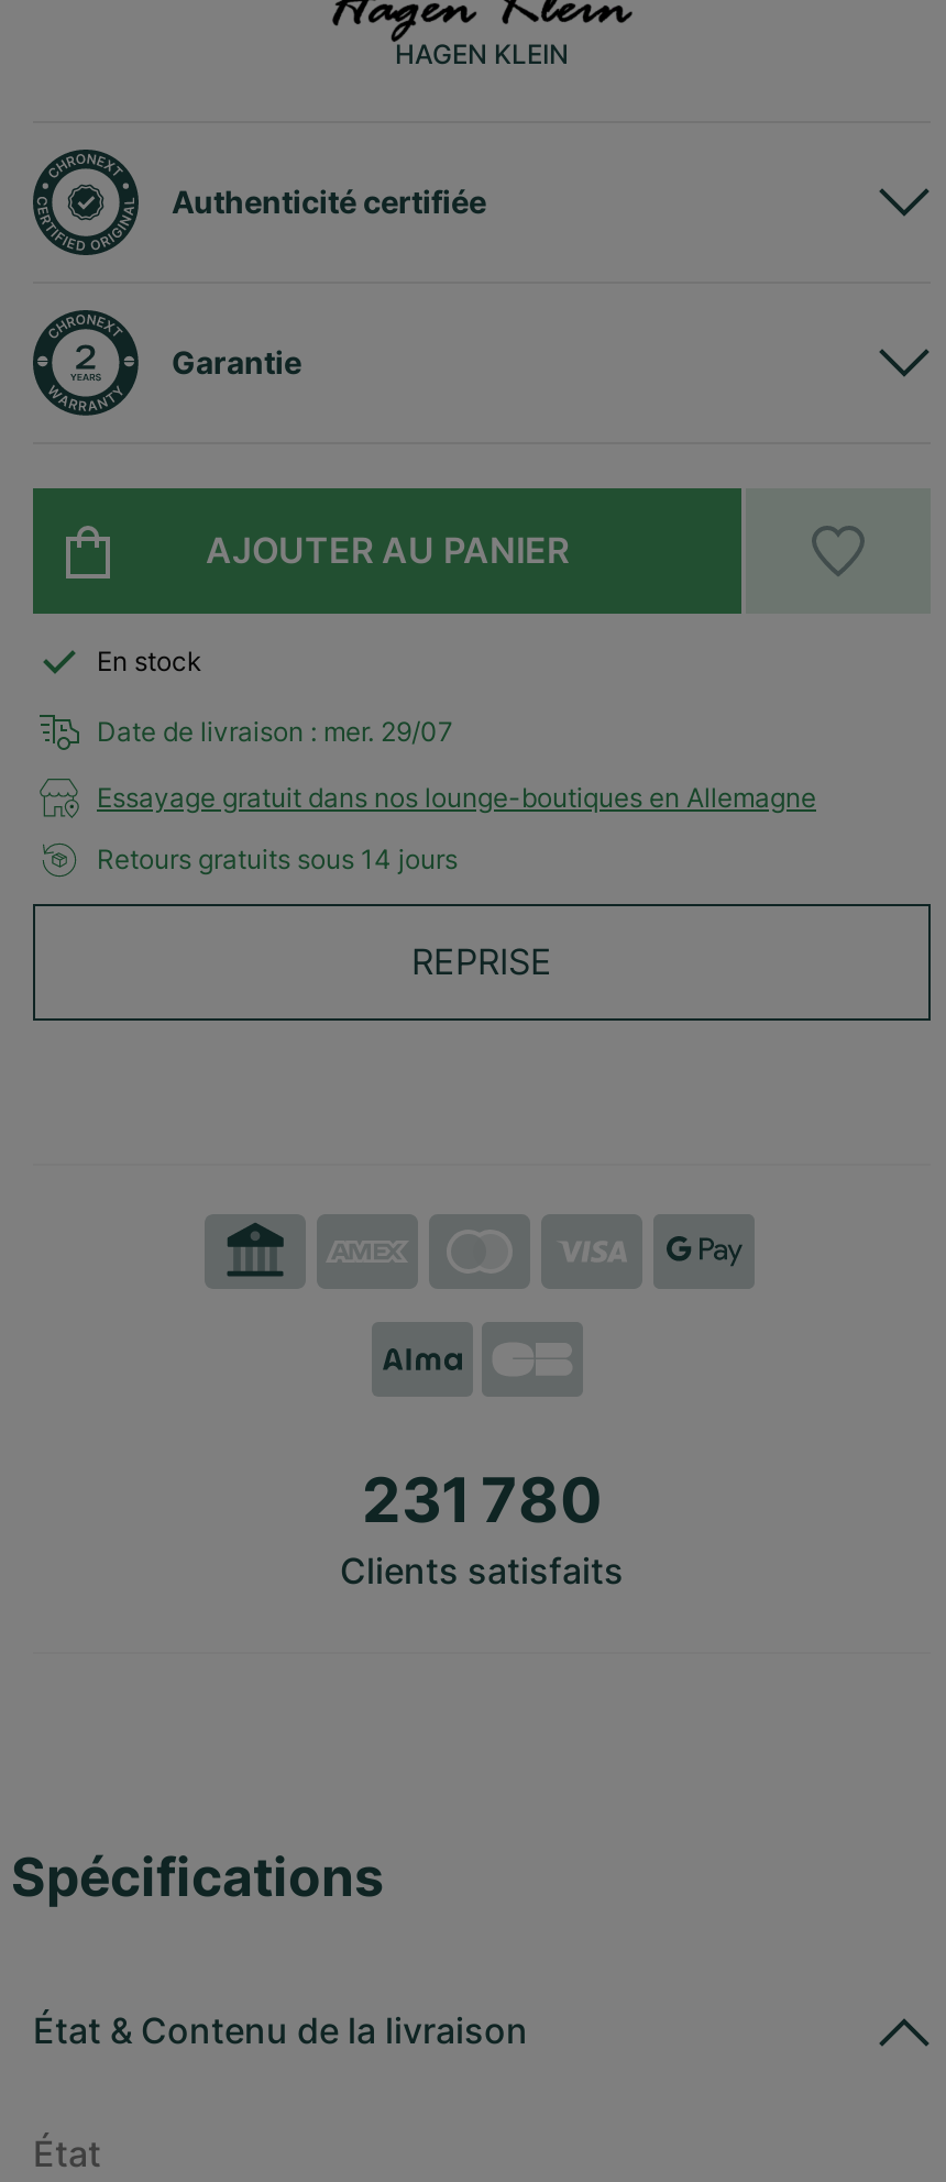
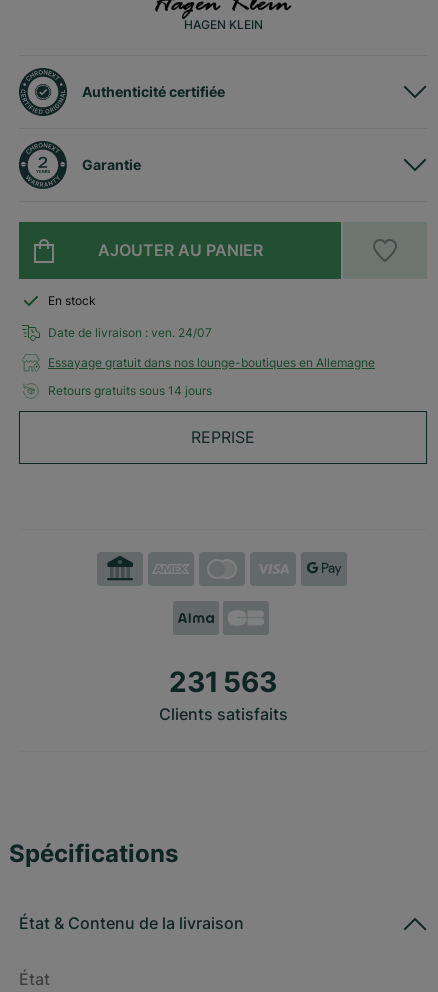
[97,715,453,748] Date de livraison : mer. 29/07 -> [48,325,212,340] Date de livraison : ven. 24/07
[362,1463,602,1538] 231 780 -> [169,665,277,699] 231 563

